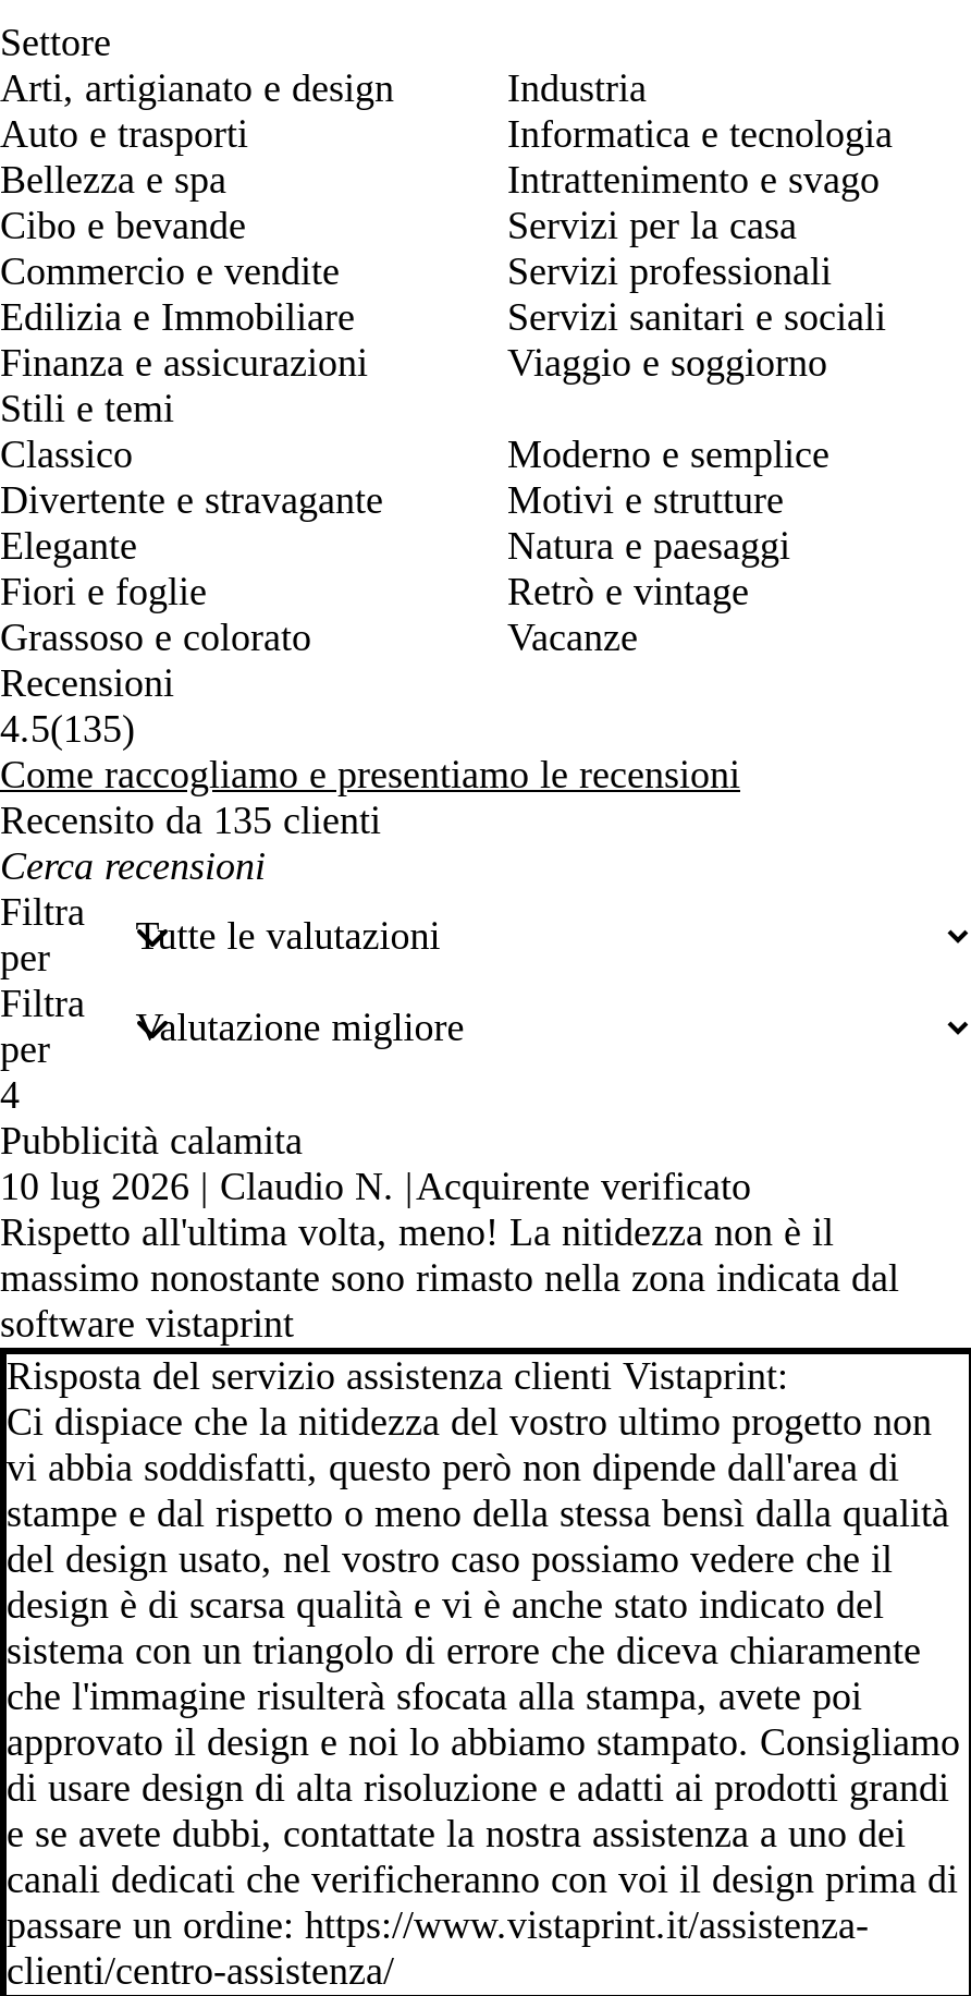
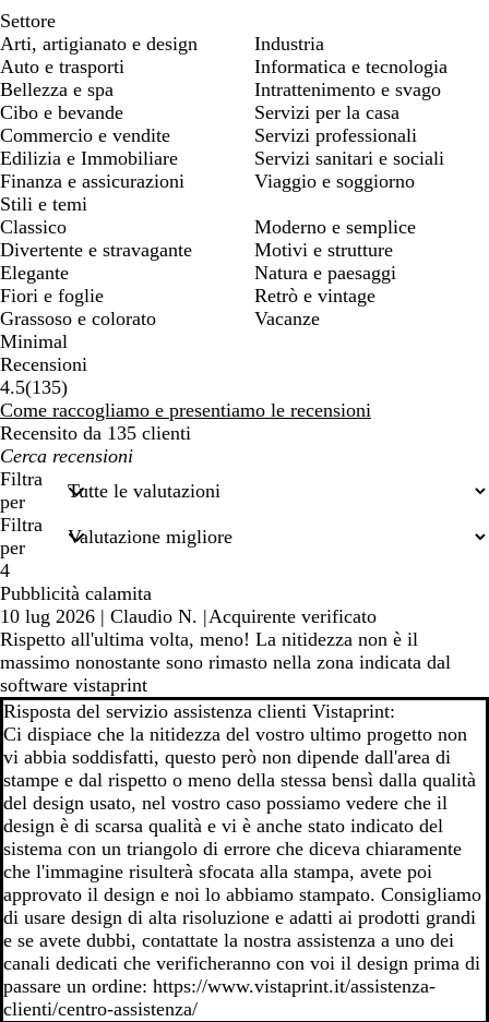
none -> [0,330,68,352] Minimal

